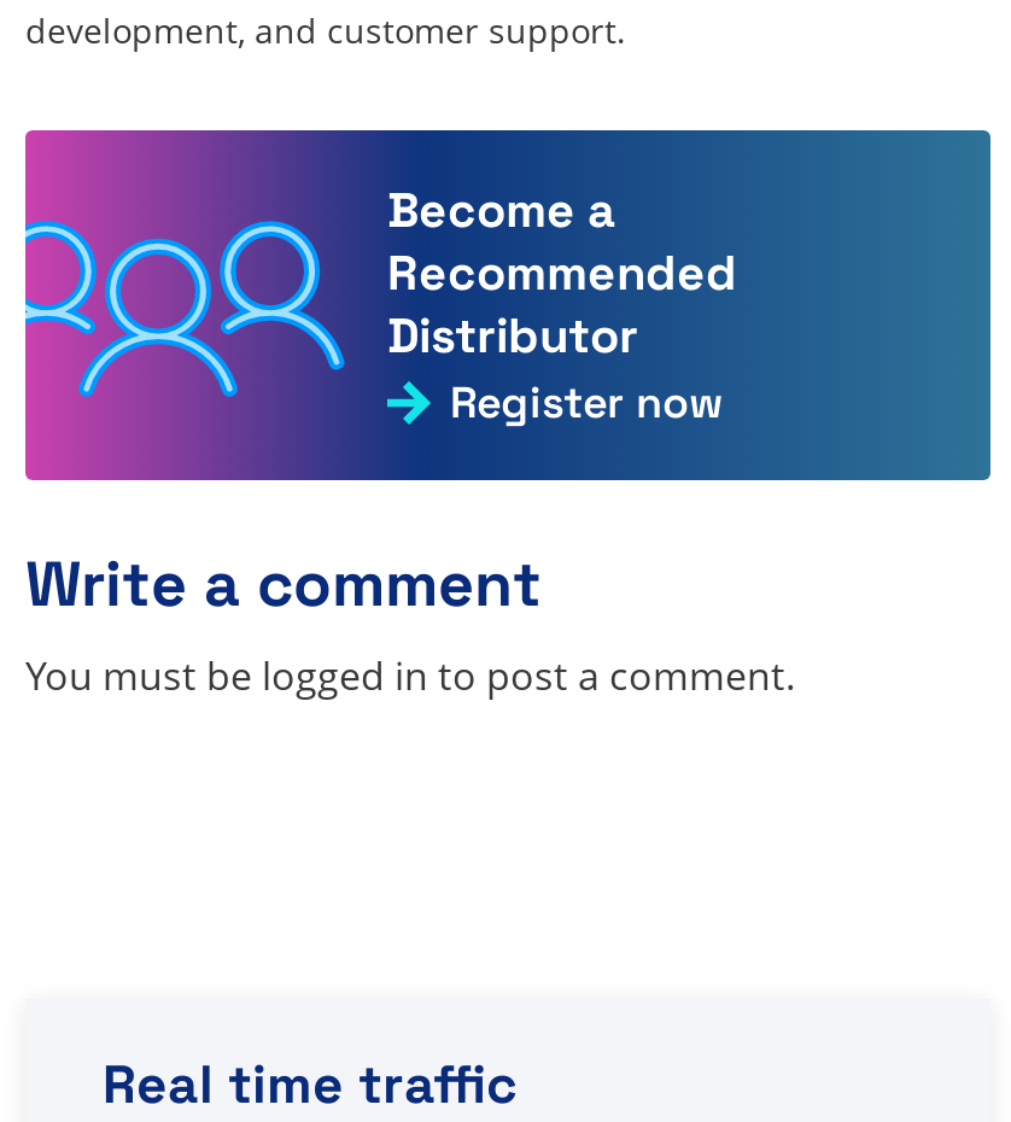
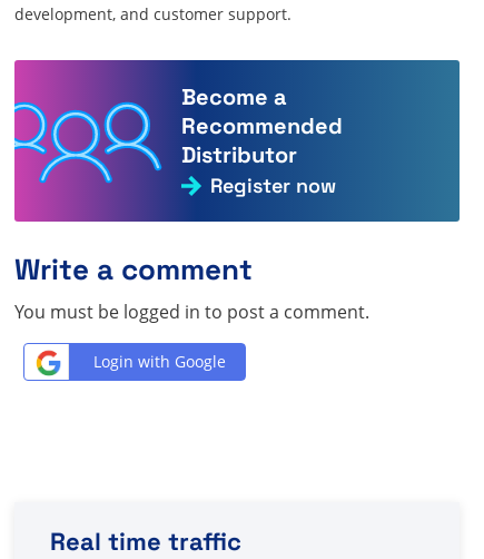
none -> [93,351,225,372] Login with Google

